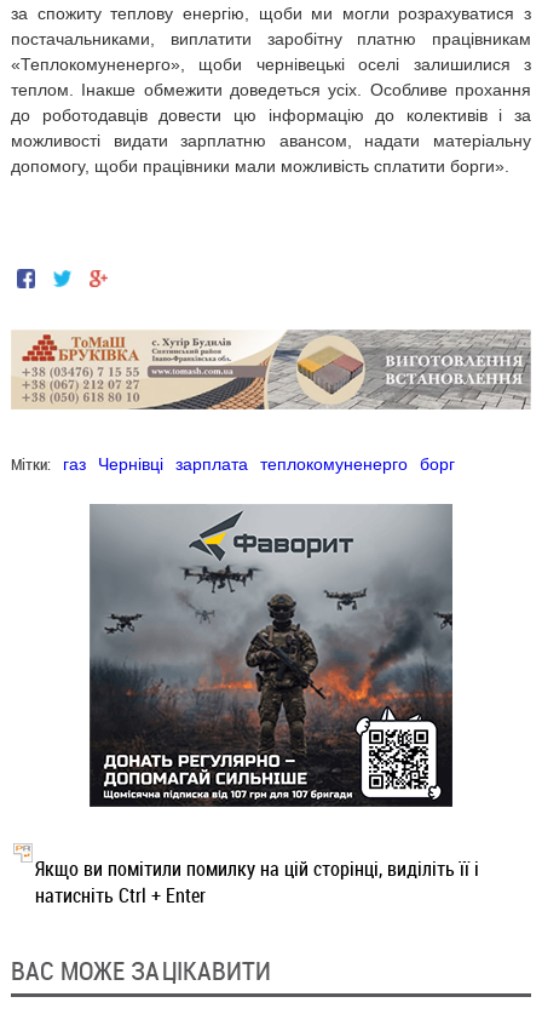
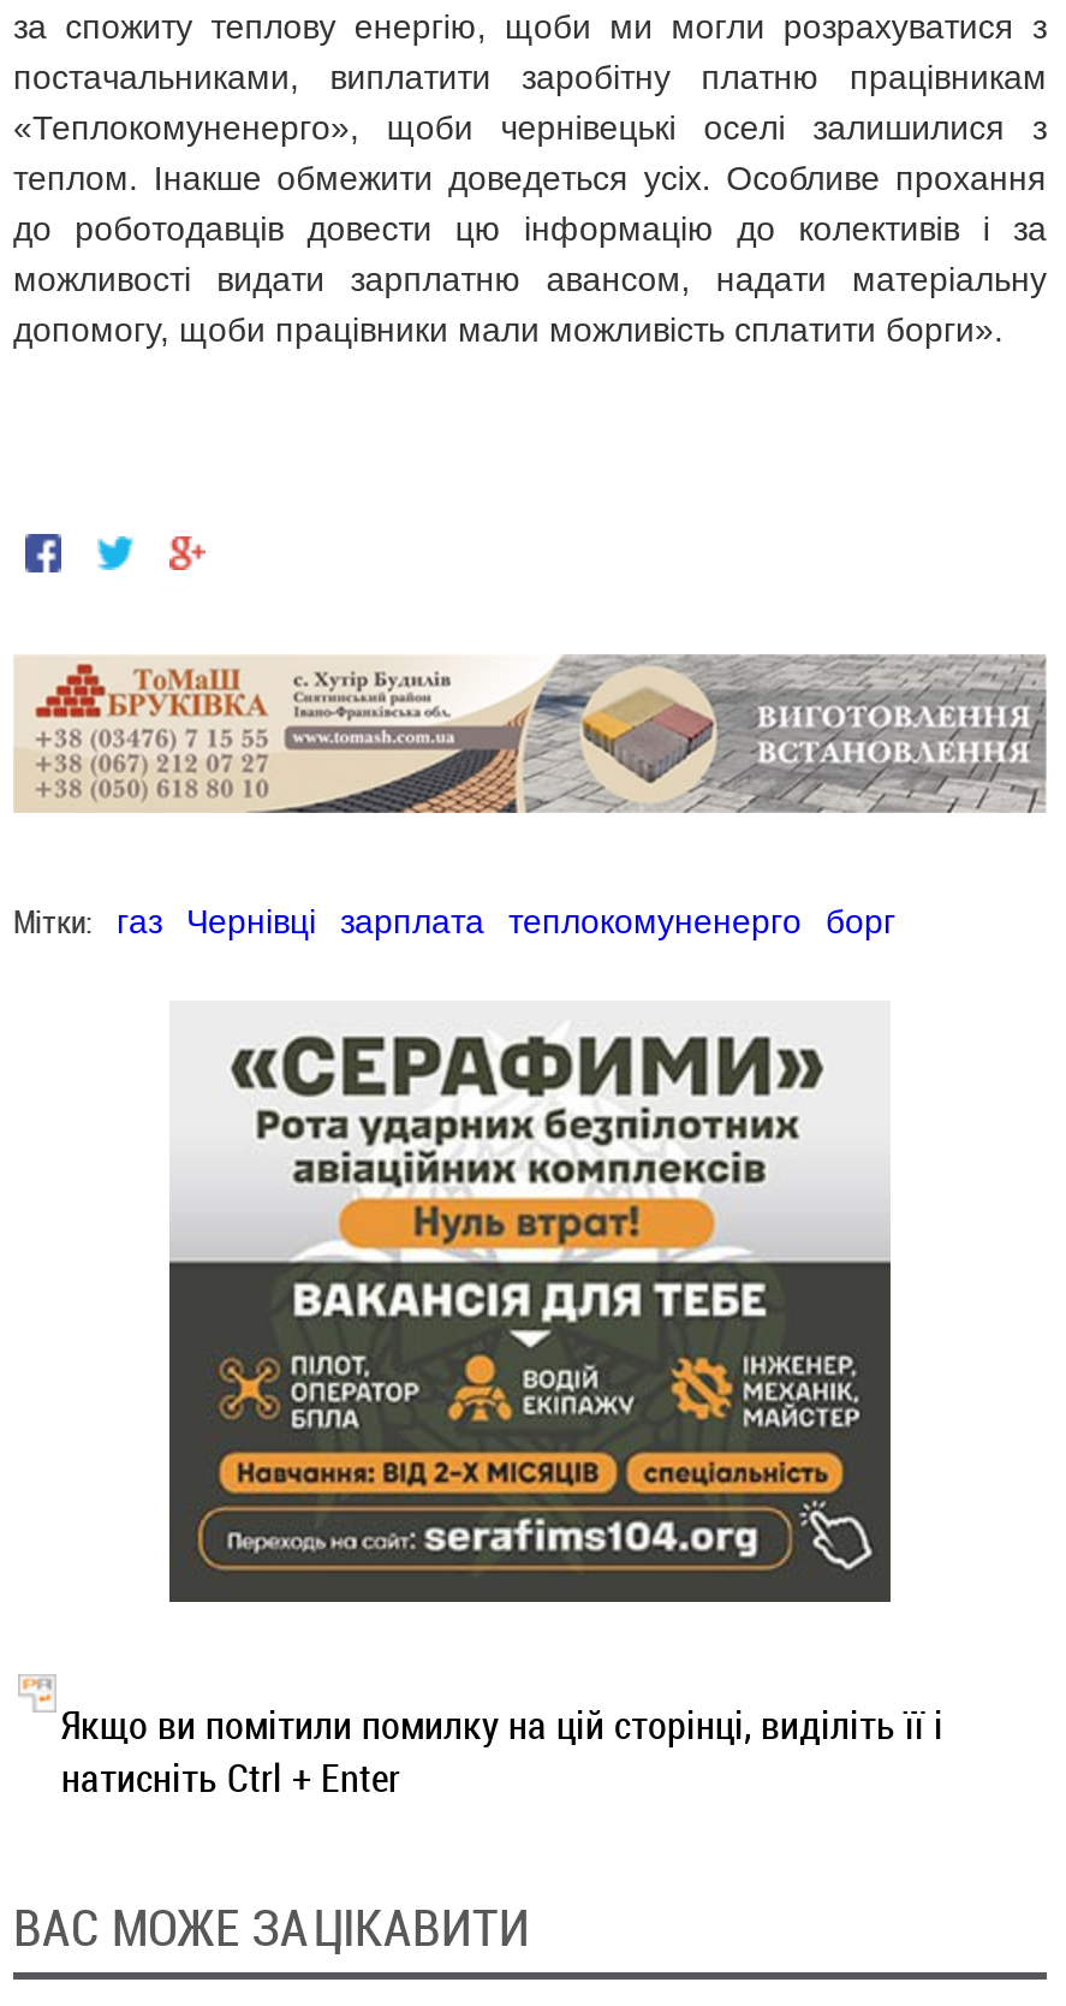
[90,504,454,806] [image] -> [169,1003,891,1600] [image]

